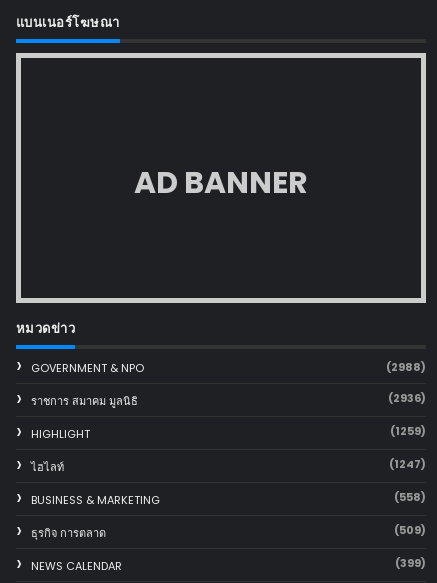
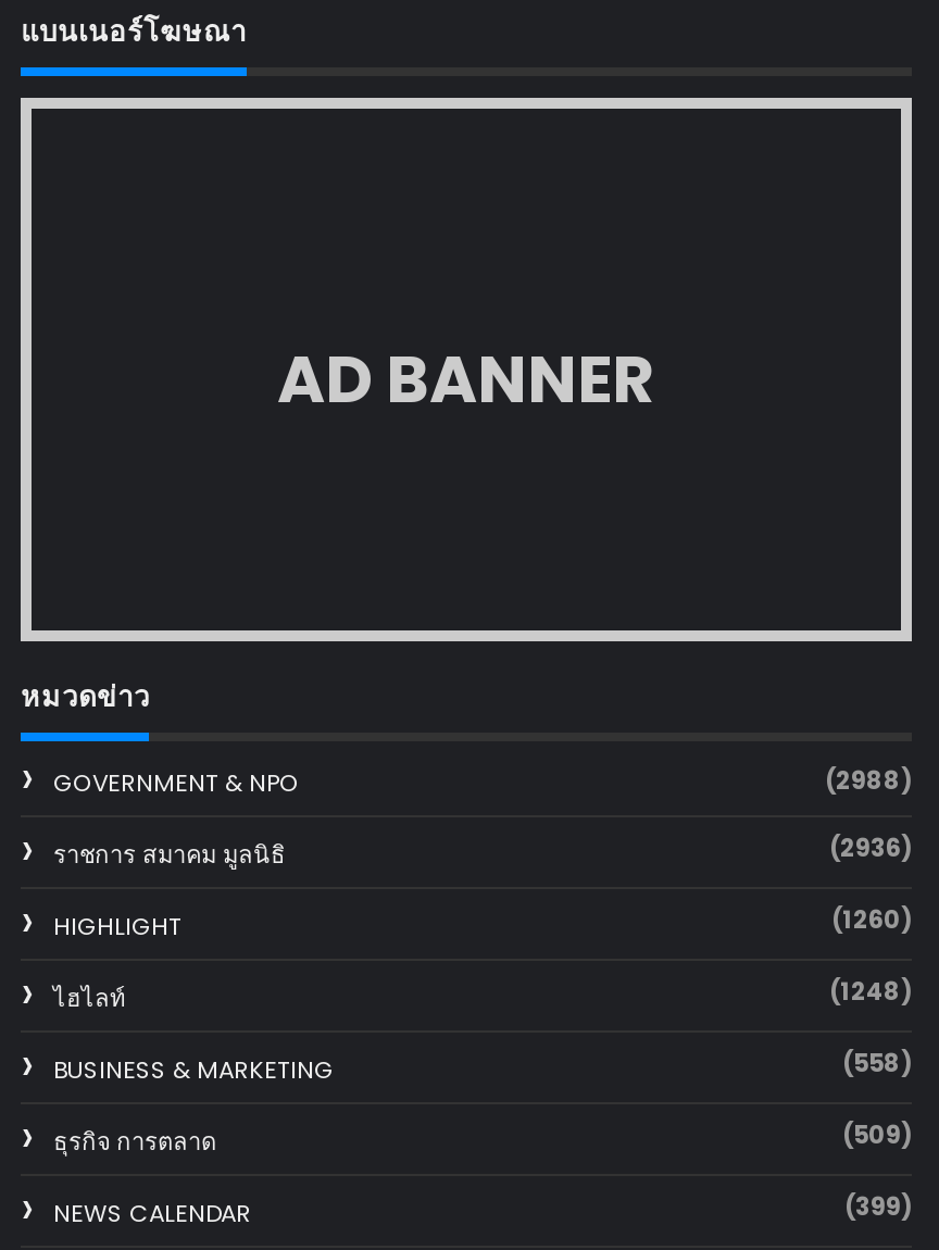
[390,423,426,439] (1259) -> [831,903,912,937] (1260)
[389,456,426,472] (1247) -> [829,974,912,1009] (1248)

